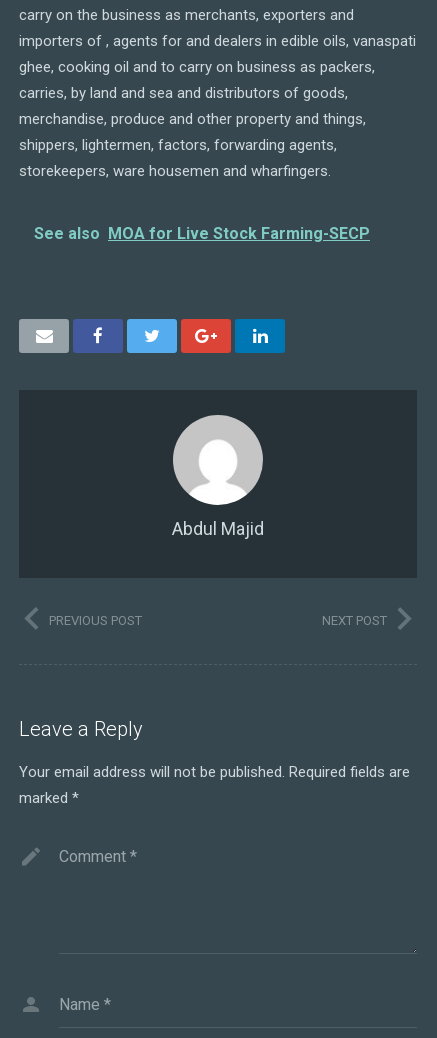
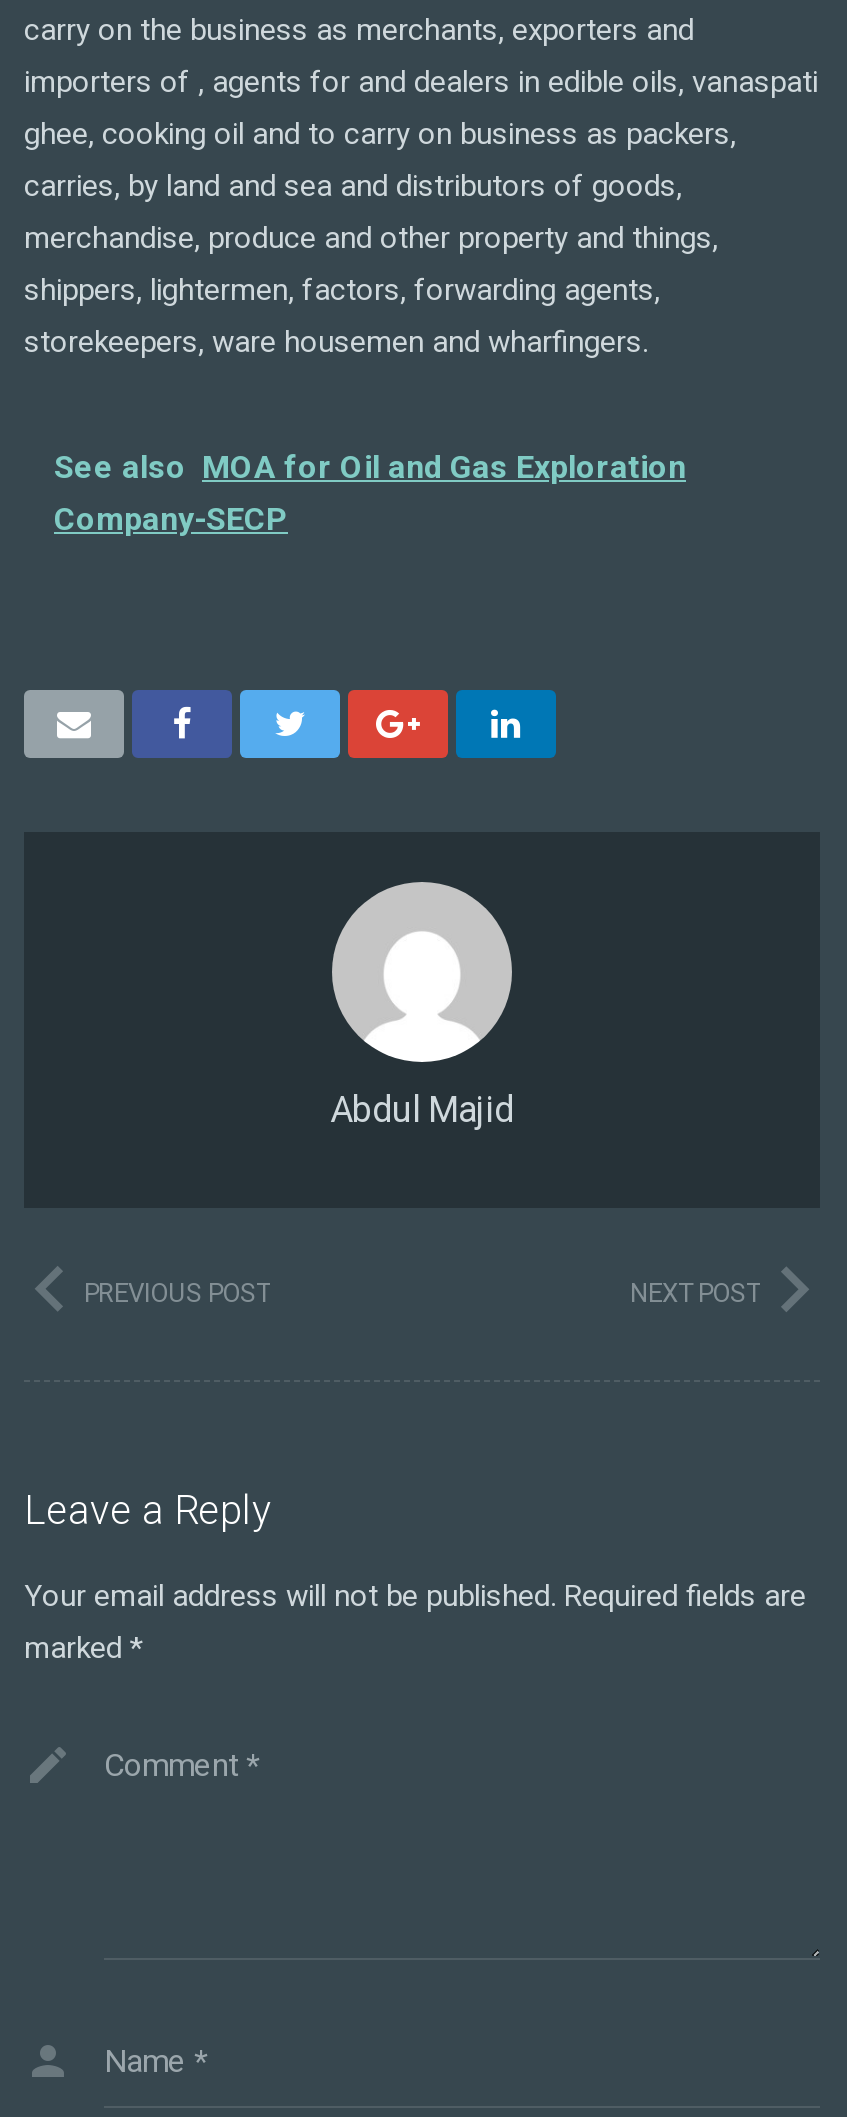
[34,224,370,243] See also MOA for Live Stock Farming-SECP -> [54,448,686,538] See also MOA for Oil and Gas Exploration | Company-SECP

